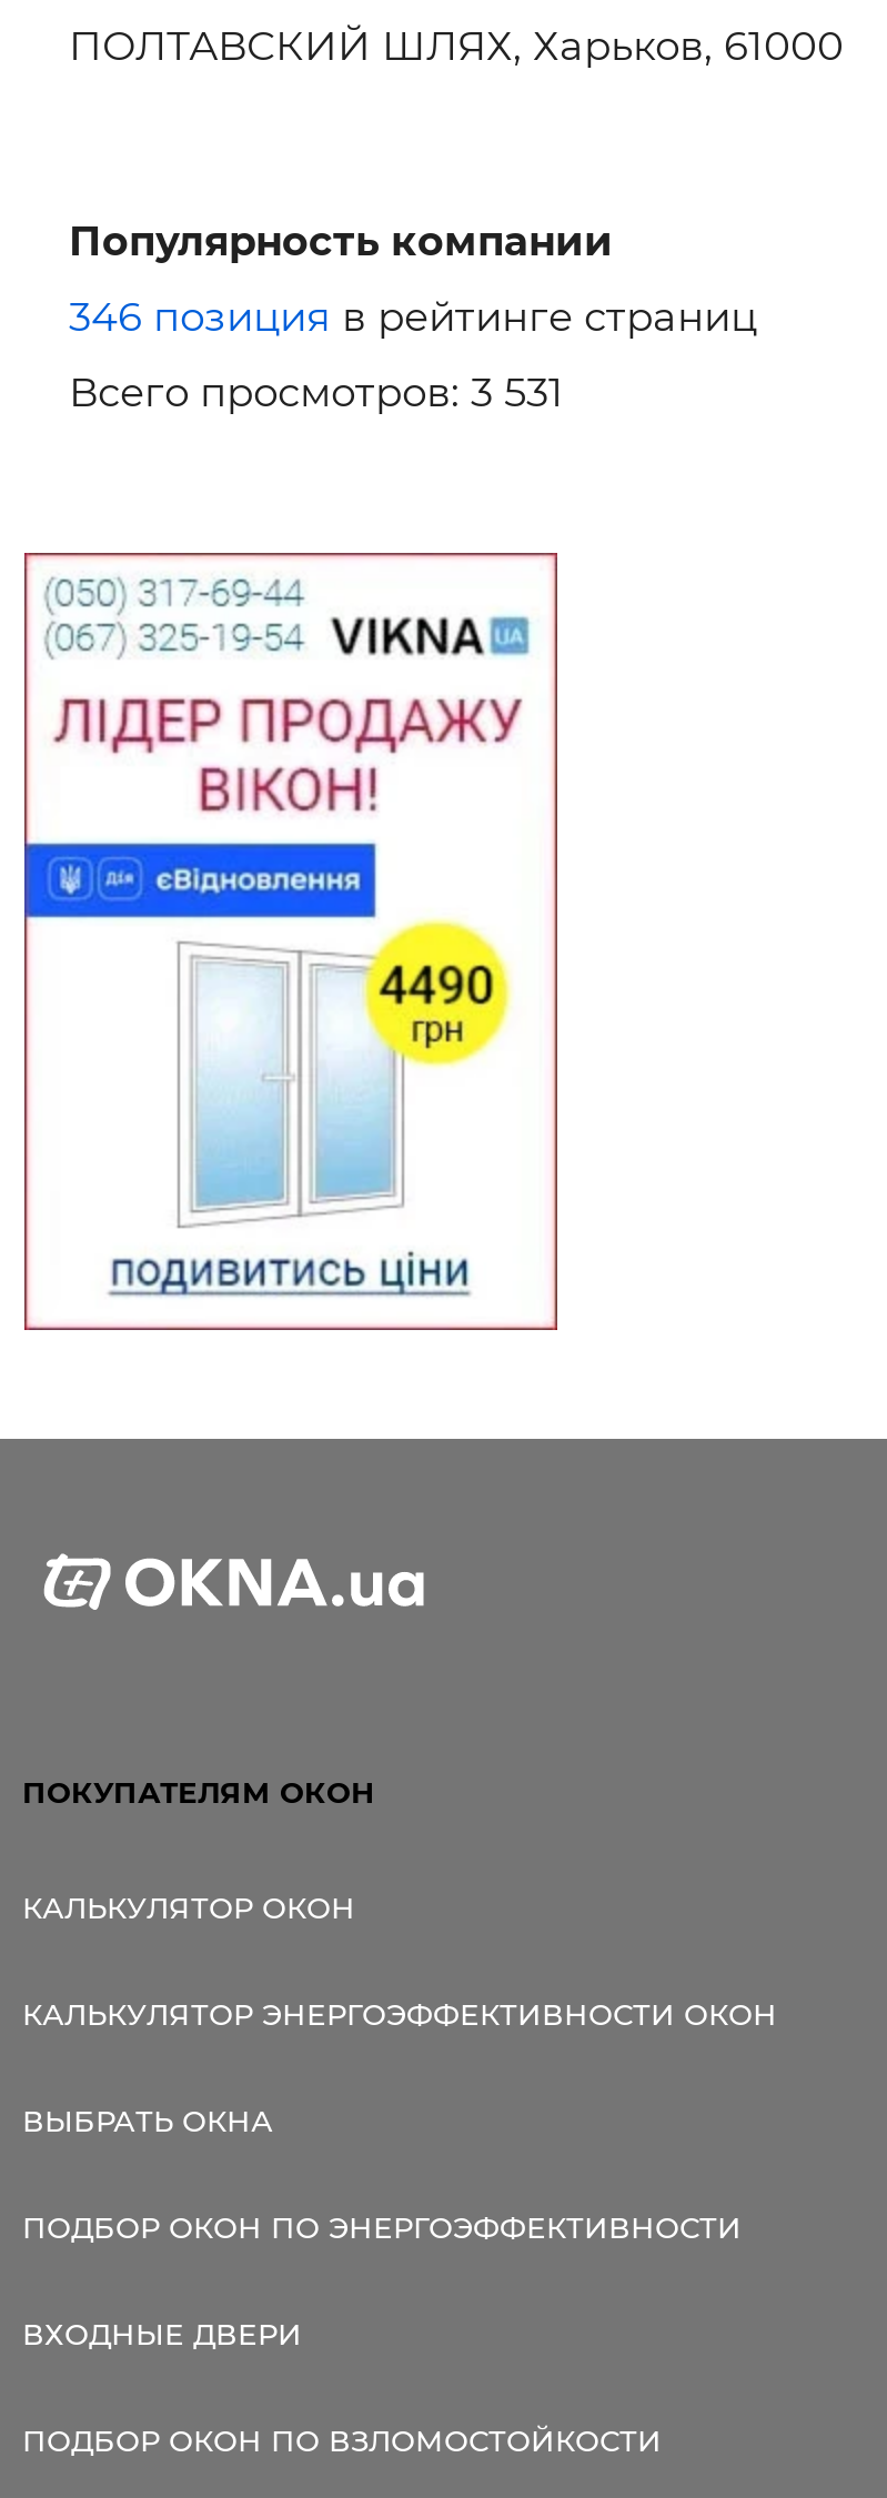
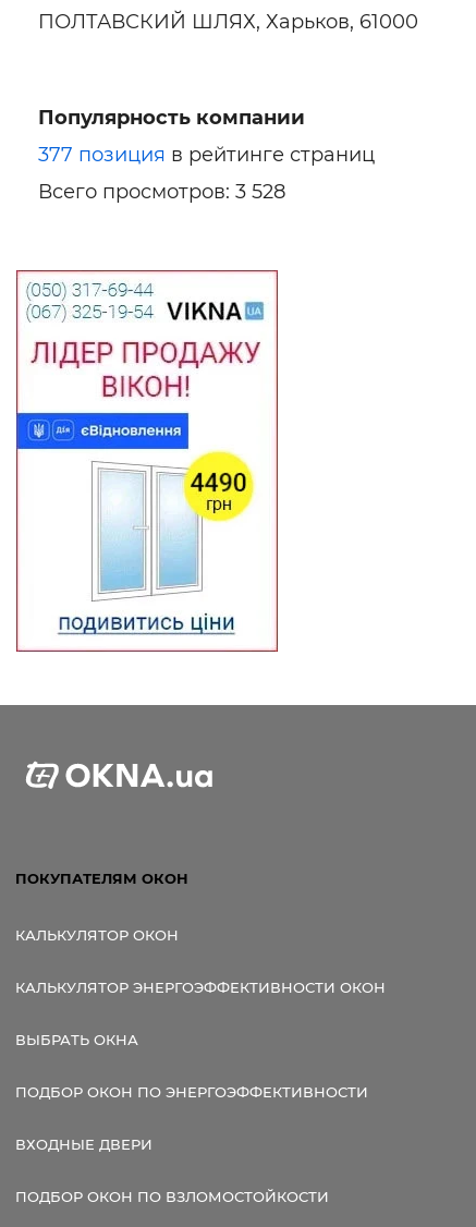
[69,293,757,342] 346 позиция в рейтинге страниц -> [38,143,375,167] 377 позиция в рейтинге страниц
[69,369,564,417] Всего просмотров: 3 531 -> [38,180,285,204] Всего просмотров: 3 528

